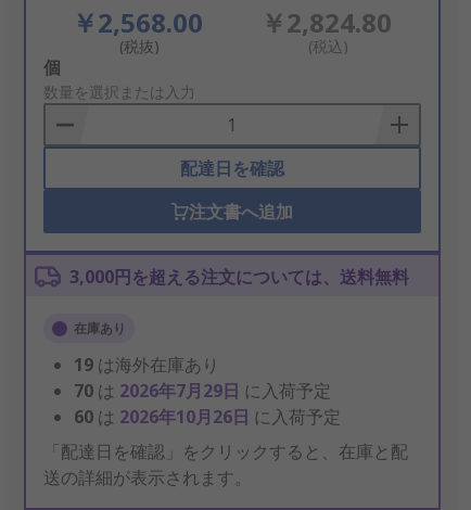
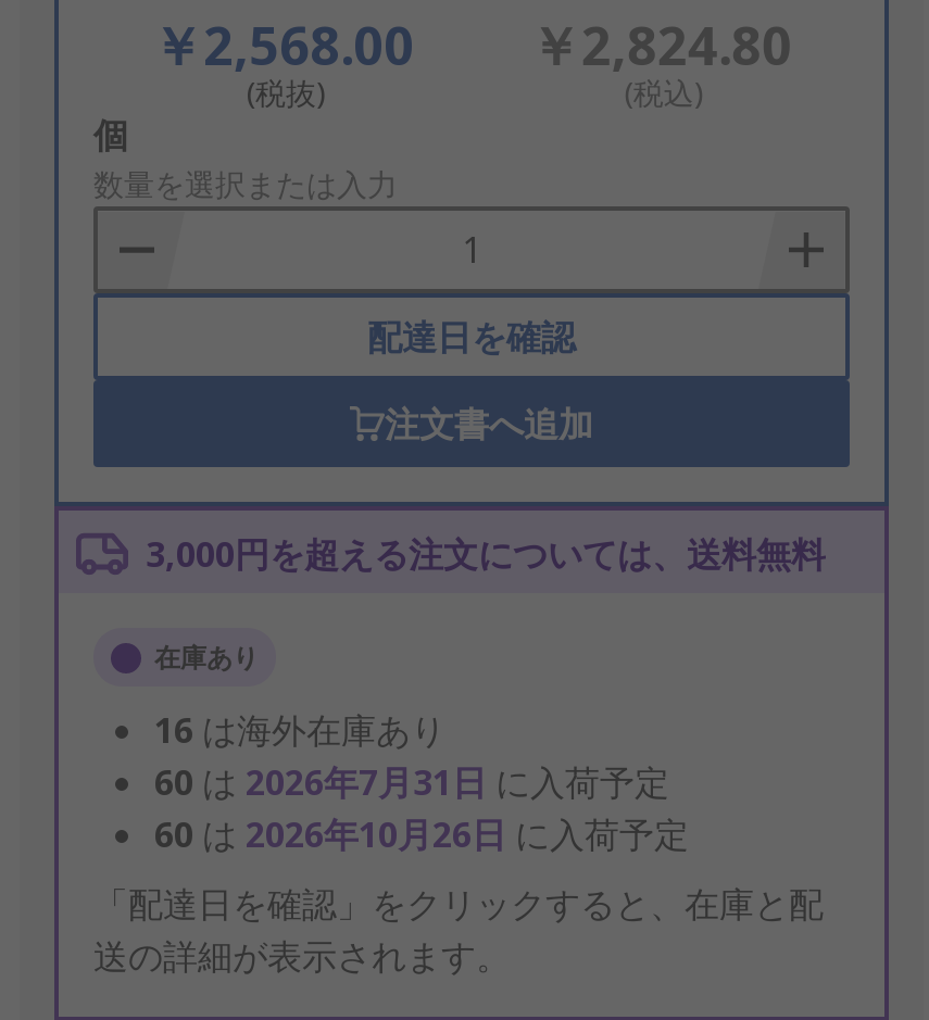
[74,353,219,377] 19は海外在庫あり -> [154,707,445,755] 16は海外在庫あり
[74,379,331,403] 70は2026年7月29日に入荷予定 -> [154,759,669,807] 60は2026年7月31日に入荷予定

